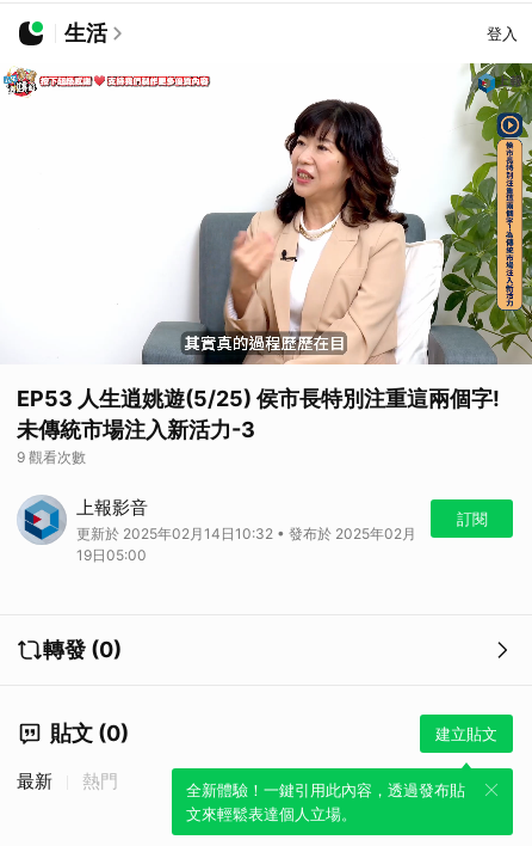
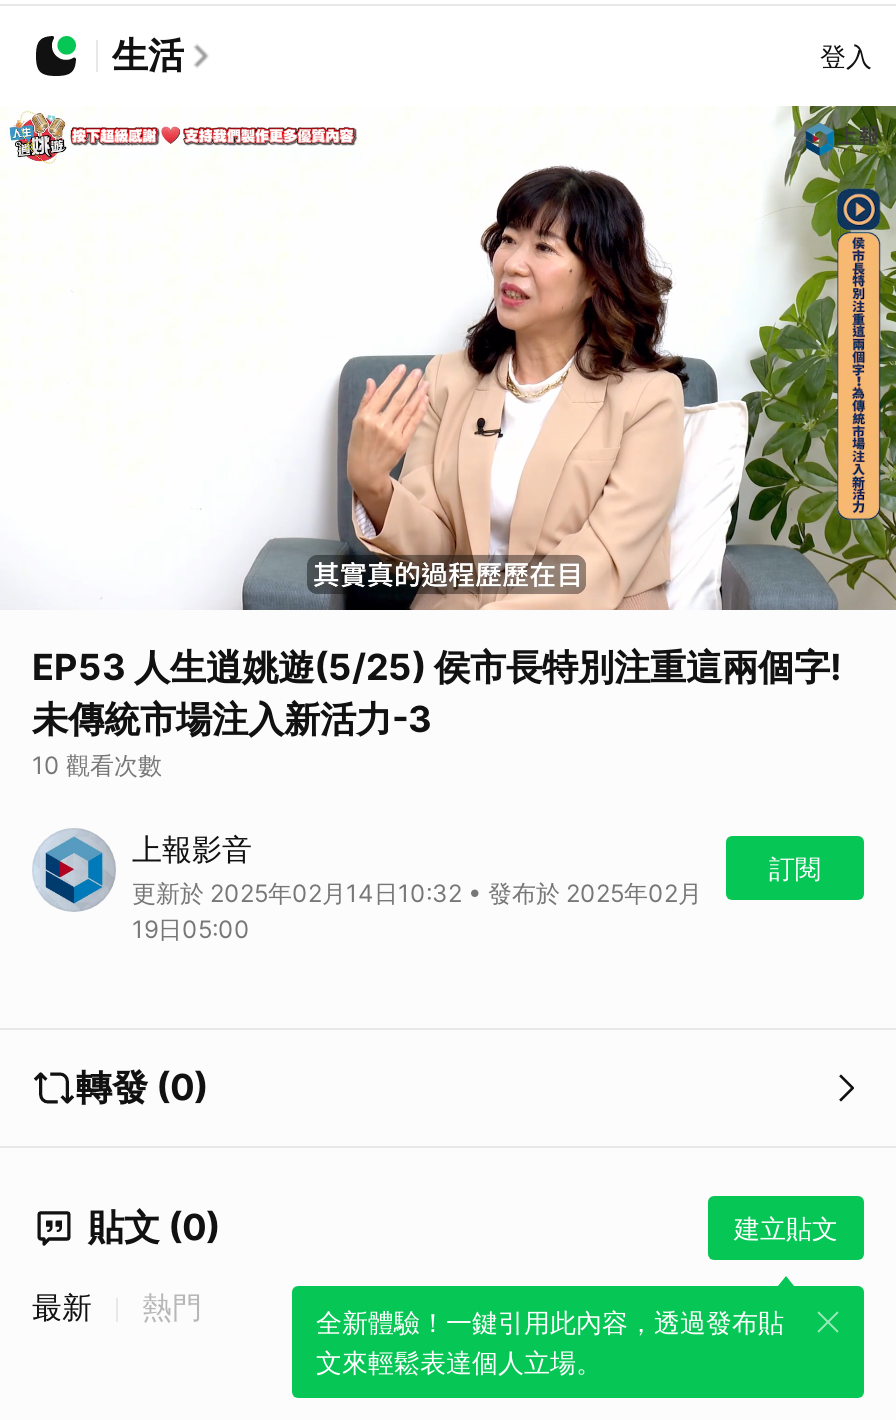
[205,219,270,347] [image] -> [346,364,454,558] [image]
[17,448,86,466] 9 觀看次數 -> [32,750,162,780] 10 觀看次數

